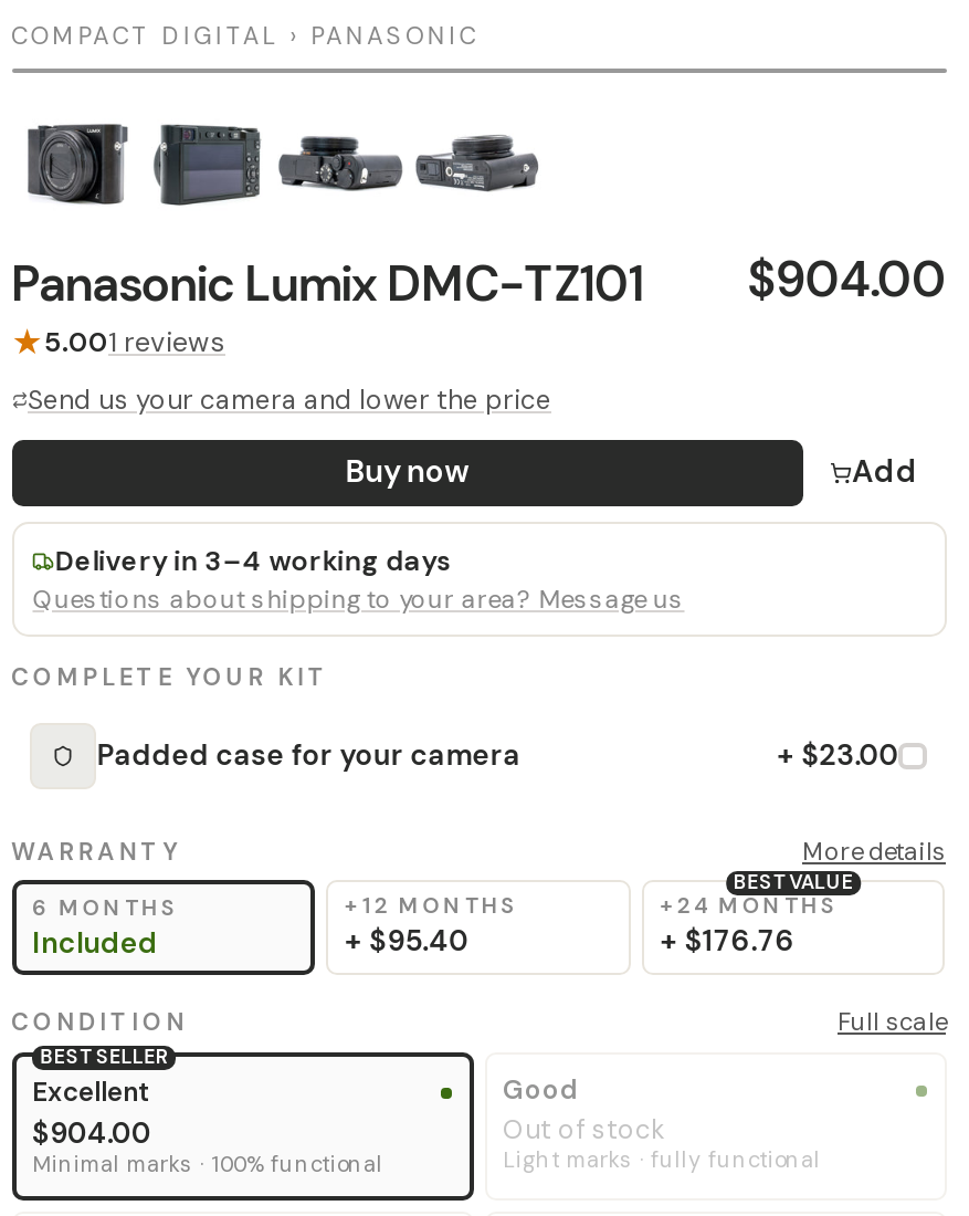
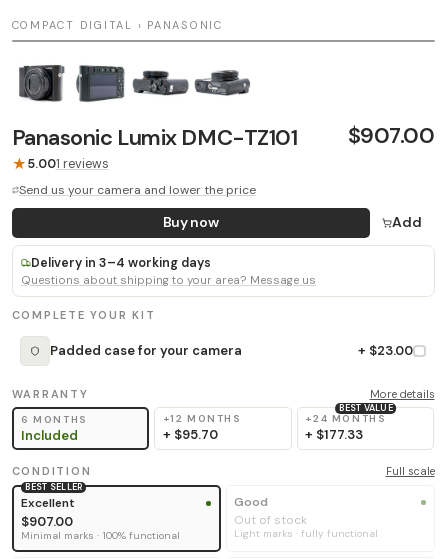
[11,247,946,316] Panasonic Lumix DMC-TZ101 $904.00 -> [11,121,434,152] Panasonic Lumix DMC-TZ101 $907.00
[345,922,469,959] + $95.40 -> [163,426,218,443] + $95.70
[660,922,795,959] + $176.76 -> [305,426,363,443] + $177.33
[32,1114,151,1152] $904.00 -> [21,513,73,530] $907.00

